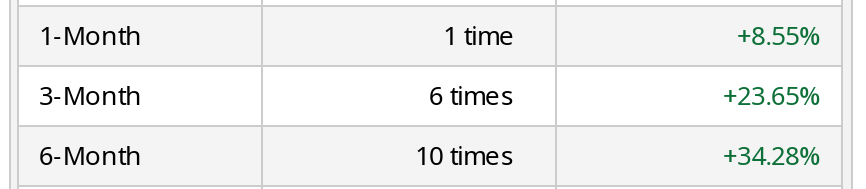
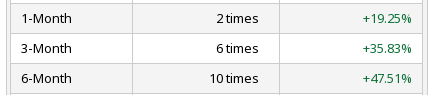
[443,17,821,53] 1 time | +8.55% -> [216,9,412,27] 2 times | +19.25%
[723,77,821,113] +23.65% -> [363,39,412,57] +35.83%
[723,137,821,173] +34.28% -> [363,69,412,87] +47.51%

